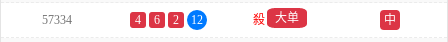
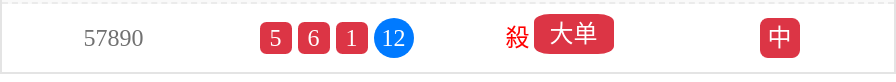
[42,13,72,27] 57334 -> [84,24,144,52] 57890
[135,13,141,27] 4 -> [270,24,282,52] 5
[173,13,179,27] 2 -> [346,24,358,52] 1

